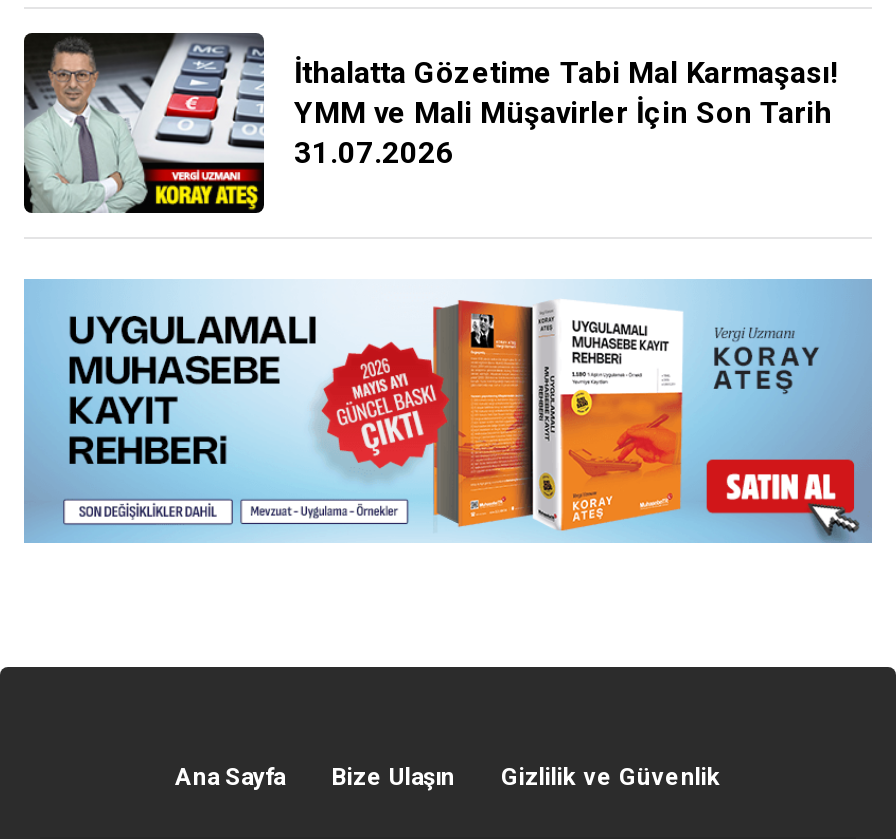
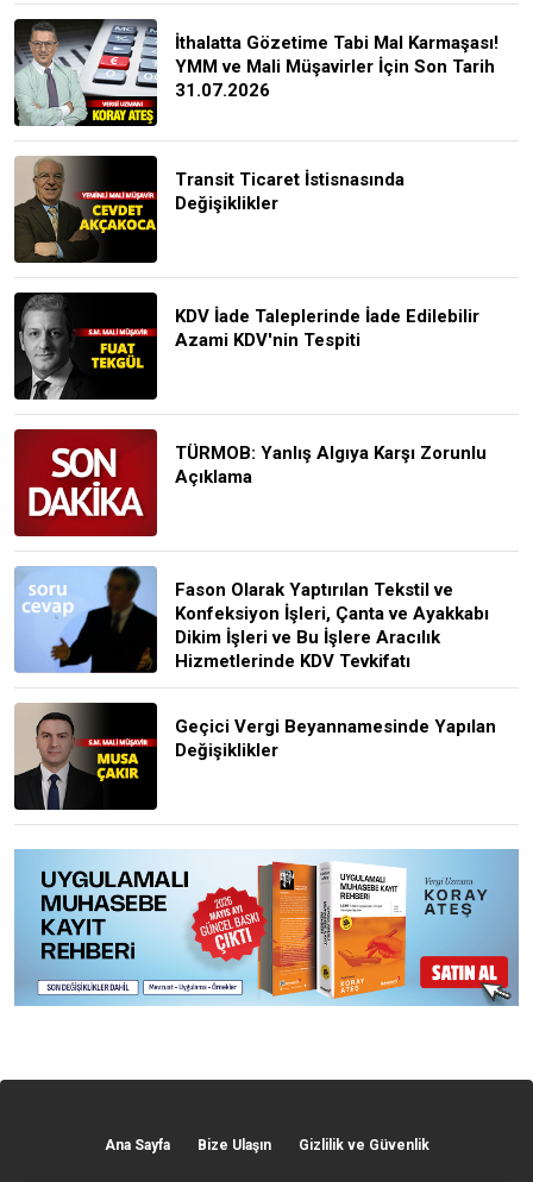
none -> [13,155,405,264] [image] | Transit Ticaret İstisnasında | Değişiklikler
none -> [13,291,479,401] [image] | KDV İade Taleplerinde İade Edilebilir | Azami KDV'nin Tespiti
none -> [13,428,487,537] [image] | TÜRMOB: Yanlış Algıya Karşı Zorunlu | Açıklama
none -> [13,565,496,760] [image] | Fason Olarak Yaptırılan Tekstil ve | Konfeksiyon İşleri, Çanta ve Ayakkabı | Dikim İşleri ve Bu İşlere Aracılık | Hizmetlerinde KDV Tevkifatı | Geçici Vergi Beyannamesinde Yapılan | Değişiklikler
none -> [14,702,158,810] [image]

